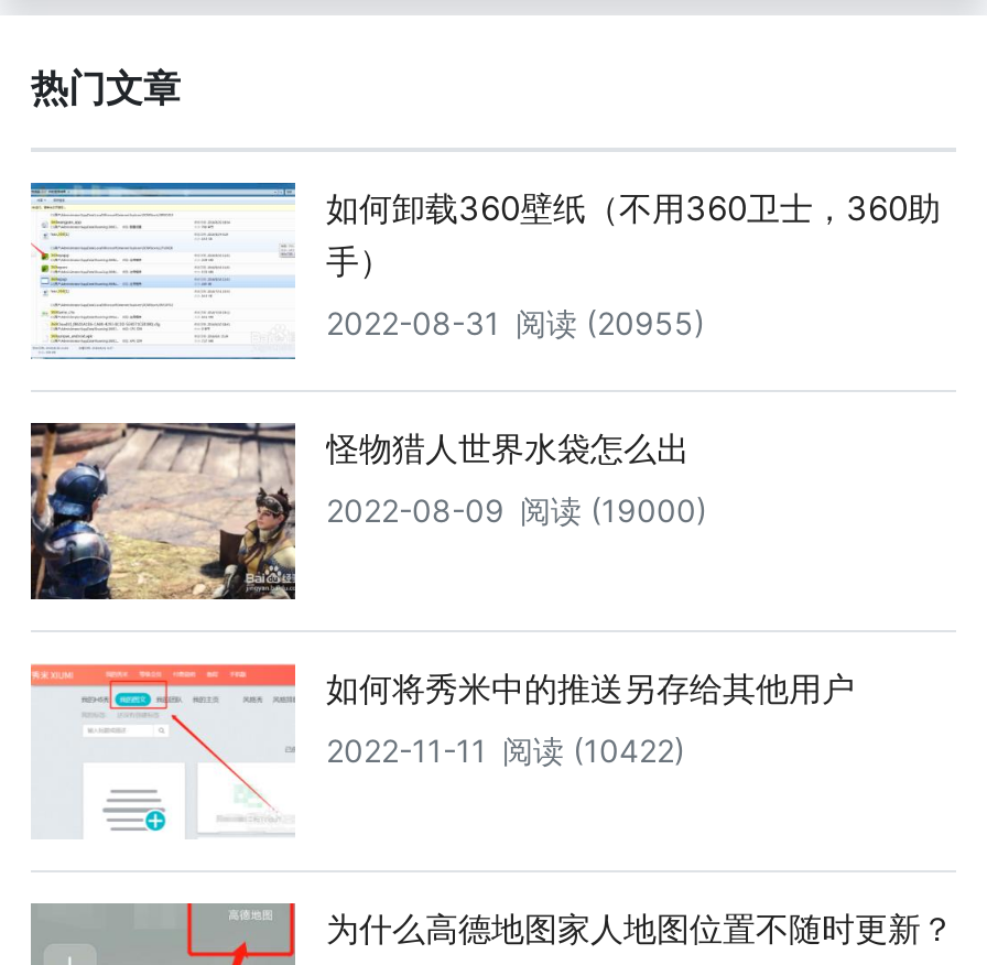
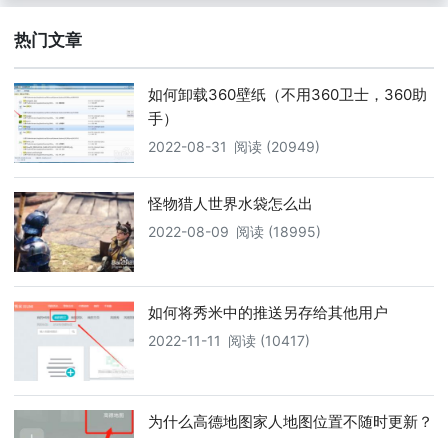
[326,304,705,341] 2022-08-31 阅读 (20955) -> [148,138,320,155] 2022-08-31 阅读 (20949)
[326,491,707,528] 2022-08-09 阅读 (19000) -> [148,223,321,240] 2022-08-09 阅读 (18995)
[326,731,685,768] 2022-11-11 阅读 (10422) -> [148,332,310,349] 2022-11-11 阅读 (10417)

